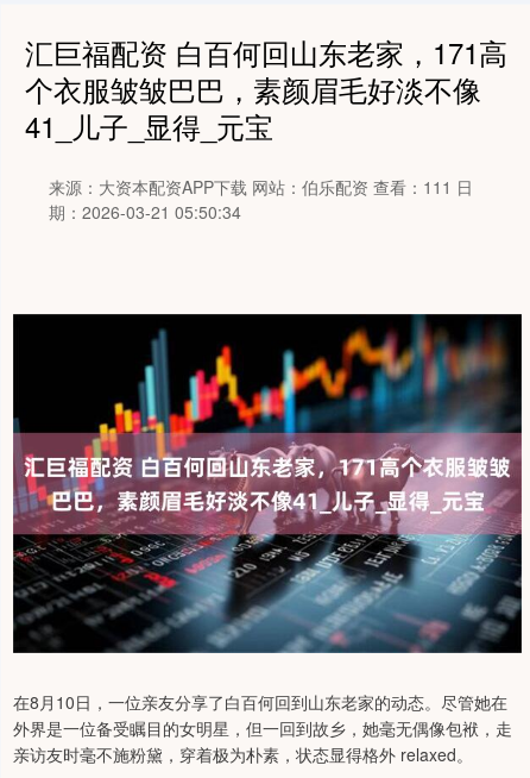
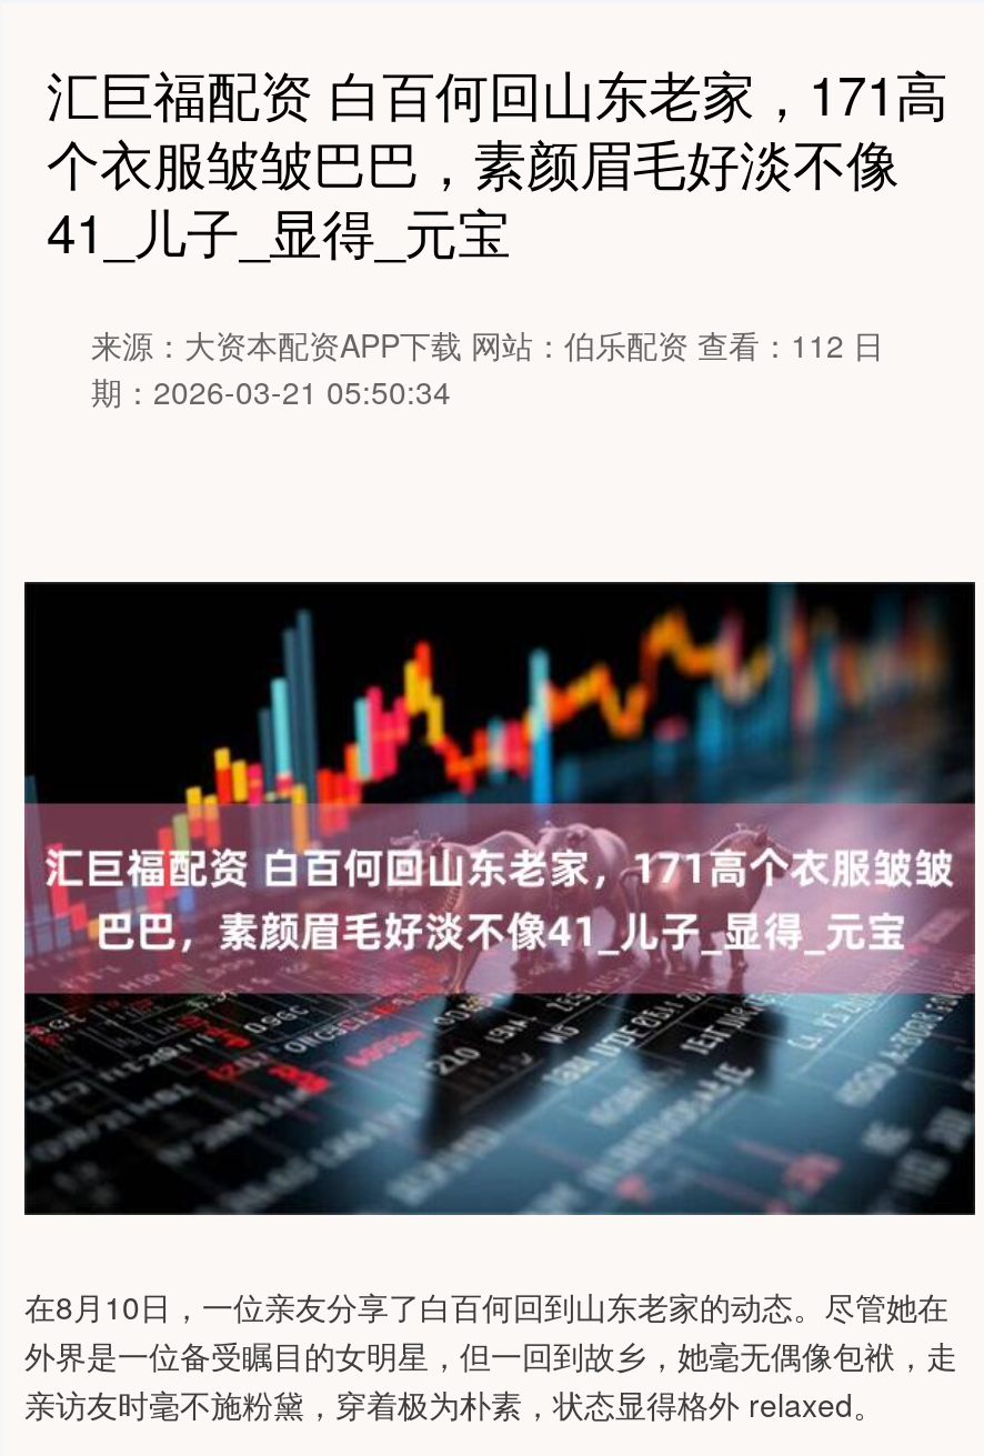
[49,175,473,199] 来源：大资本配资APP下载网站：伯乐配资 查看：111 日 -> [91,322,884,366] 来源：大资本配资APP下载网站：伯乐配资 查看：112 日

